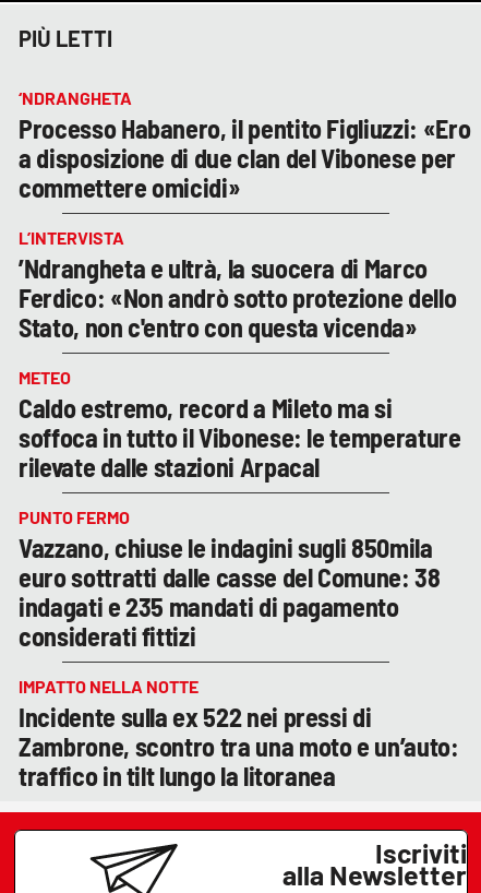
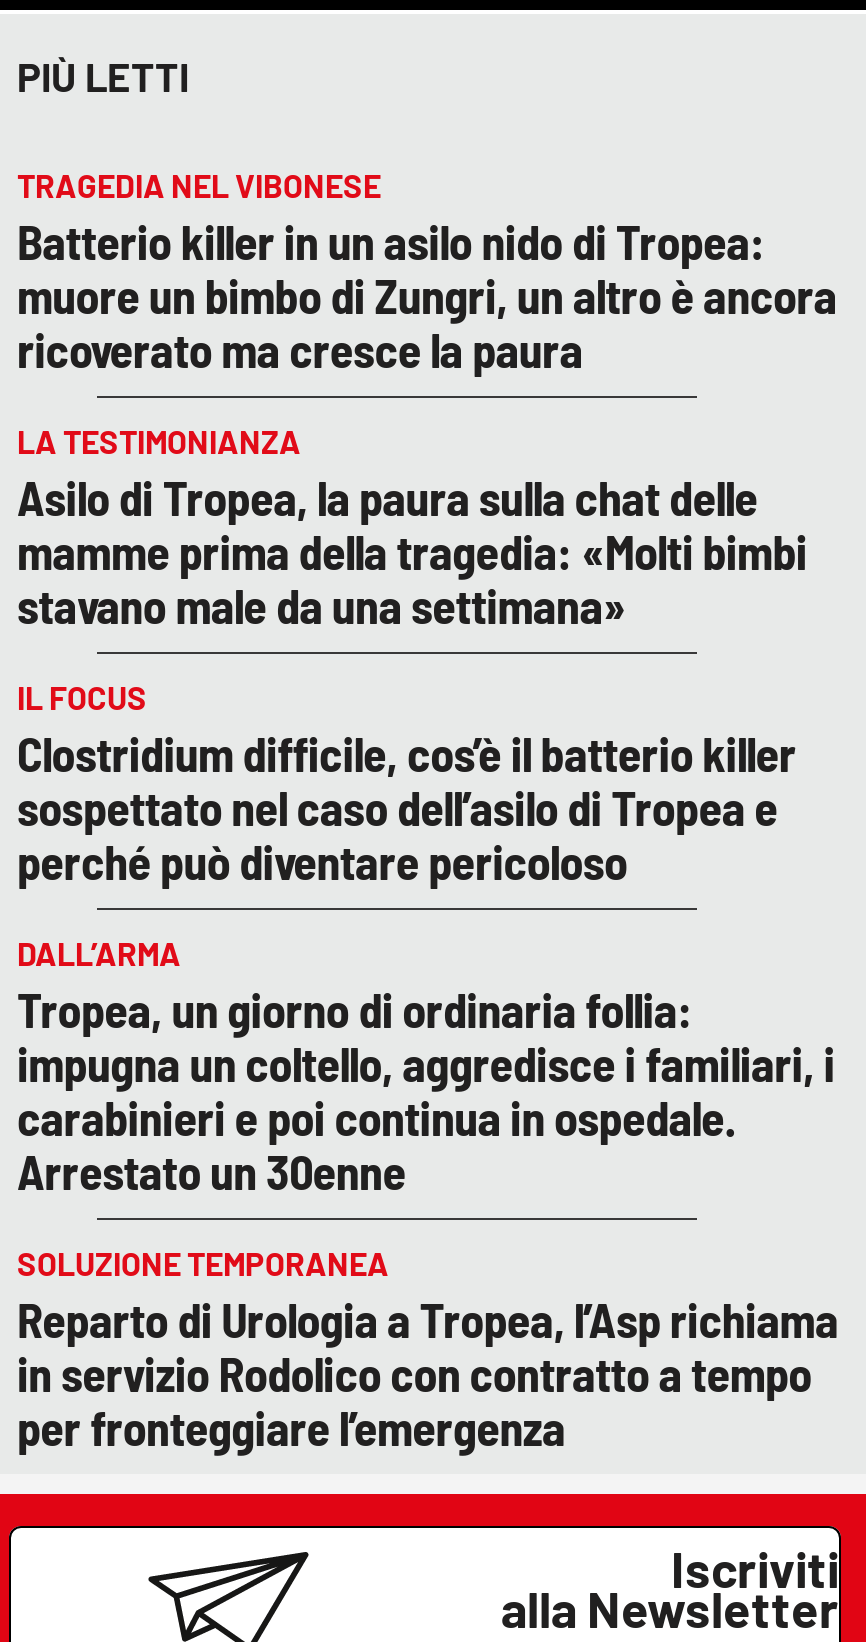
[19,87,470,203] ‘NDRANGHETA | Processo Habanero, il pentito Figliuzzi: «Ero | a disposizione di due clan del Vibonese per | commettere omicidi» -> [17,165,837,377] TRAGEDIA NEL VIBONESE | Batterio killer in un asilo nido di Tropea: | muore un bimbo di Zungri, un altro è ancora | ricoverato ma cresce la paura
[19,227,456,342] L’INTERVISTA | ’Ndrangheta e ultrà, la suocera di Marco | Ferdico: «Non andrò sotto protezione dello | Stato, non c'entro con questa vicenda» -> [17,421,807,633] LA TESTIMONIANZA | Asilo di Tropea, la paura sulla chat delle | mamme prima della tragedia: «Molti bimbi | stavano male da una settimana»
[19,366,461,482] METEO | Caldo estremo, record a Mileto ma si | soffoca in tutto il Vibonese: le temperature | rilevate dalle stazioni Arpacal -> [17,677,796,889] IL FOCUS | Clostridium difficile, cos’è il batterio killer | sospettato nel caso dell’asilo di Tropea e | perché può diventare pericoloso
[19,506,440,651] PUNTO FERMO | Vazzano, chiuse le indagini sugli 850mila | euro sottratti dalle casse del Comune: 38 | indagati e 235 mandati di pagamento | considerati fittizi -> [17,933,835,1199] DALL’ARMA | Tropea, un giorno di ordinaria follia: | impugna un coltello, aggredisce i familiari, i | carabinieri e poi continua in ospedale. | Arrestato un 30enne
[19,675,459,791] IMPATTO NELLA NOTTE | Incidente sulla ex 522 nei pressi di | Zambrone, scontro tra una moto e un’auto: | traffico in tilt lungo la litoranea -> [17,1243,838,1455] SOLUZIONE TEMPORANEA | Reparto di Urologia a Tropea, l’Asp richiama | in servizio Rodolico con contratto a tempo | per fronteggiare l’emergenza

